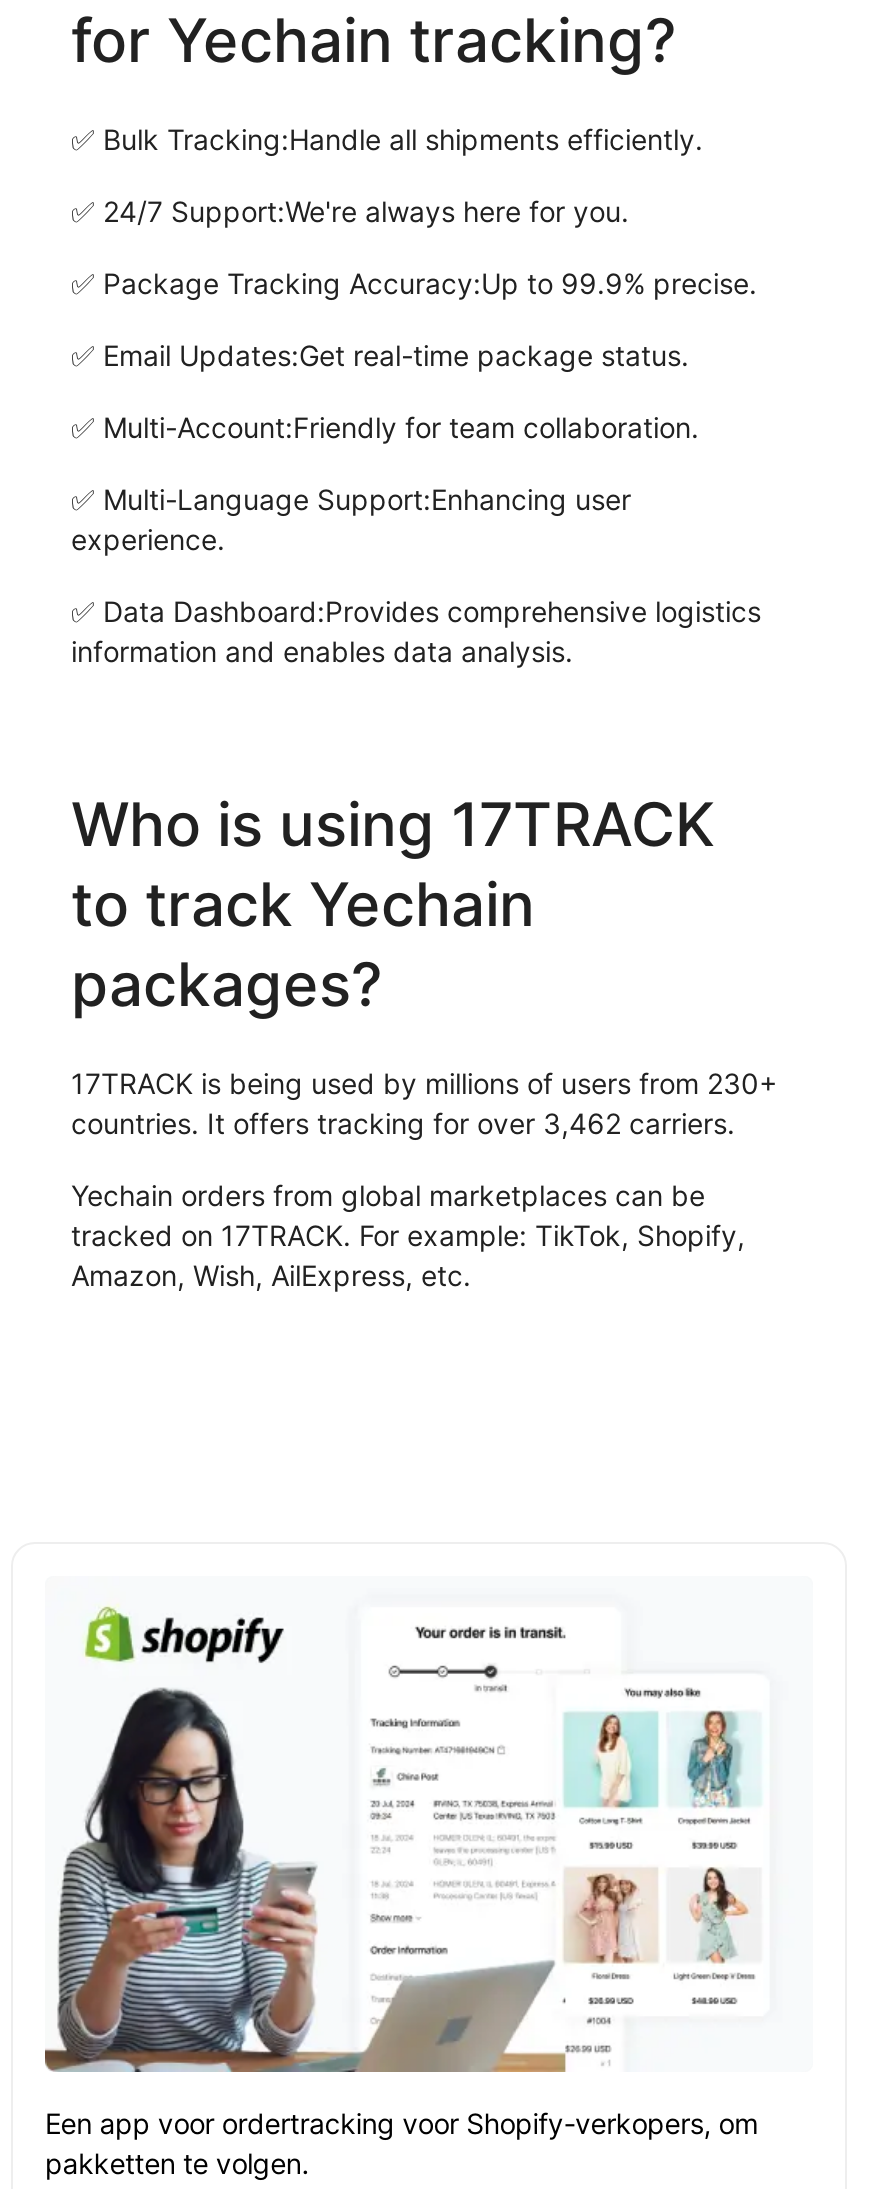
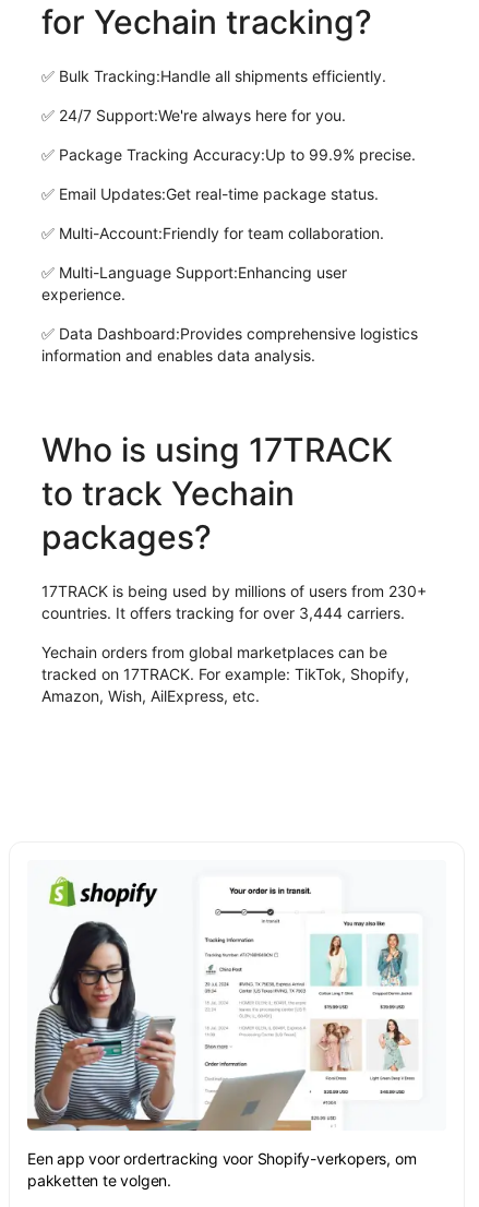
[71,1107,735,1141] countries. It offers tracking for over 3,462 carriers. -> [41,604,405,622] countries. It offers tracking for over 3,444 carriers.

